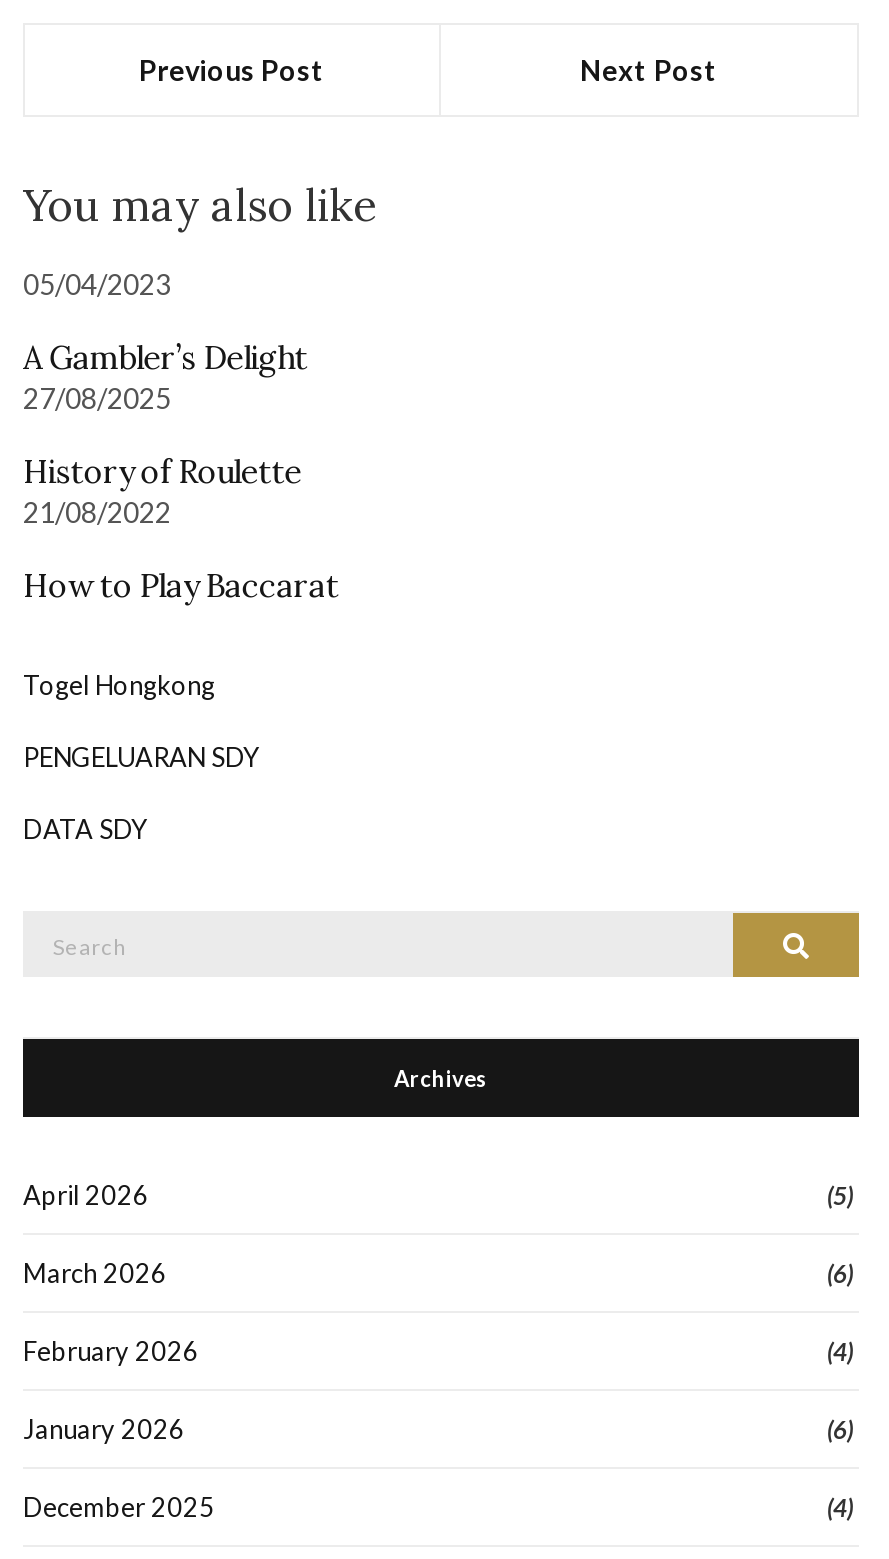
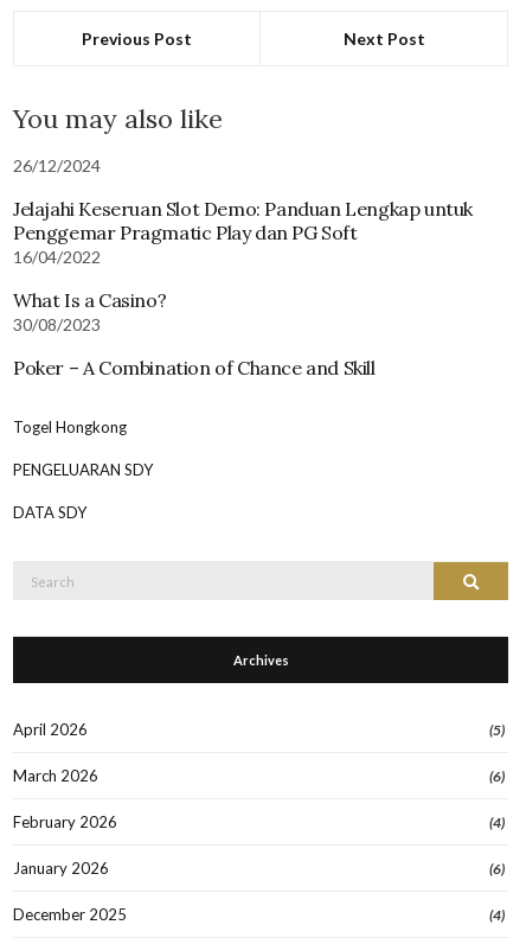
[23,267,171,301] 05/04/2023 -> [13,155,101,176] 26/12/2024
[23,337,308,415] A Gambler’s Delight | 27/08/2025 -> [13,197,473,267] Jelajahi Keseruan Slot Demo: Panduan Lengkap untuk | Penggemar Pragmatic Play dan PG Soft | 16/04/2022
[23,451,302,529] History of Roulette | 21/08/2022 -> [13,288,166,334] What Is a Casino? | 30/08/2023
[23,565,339,605] How to Play Baccarat -> [13,356,375,379] Poker – A Combination of Chance and Skill

